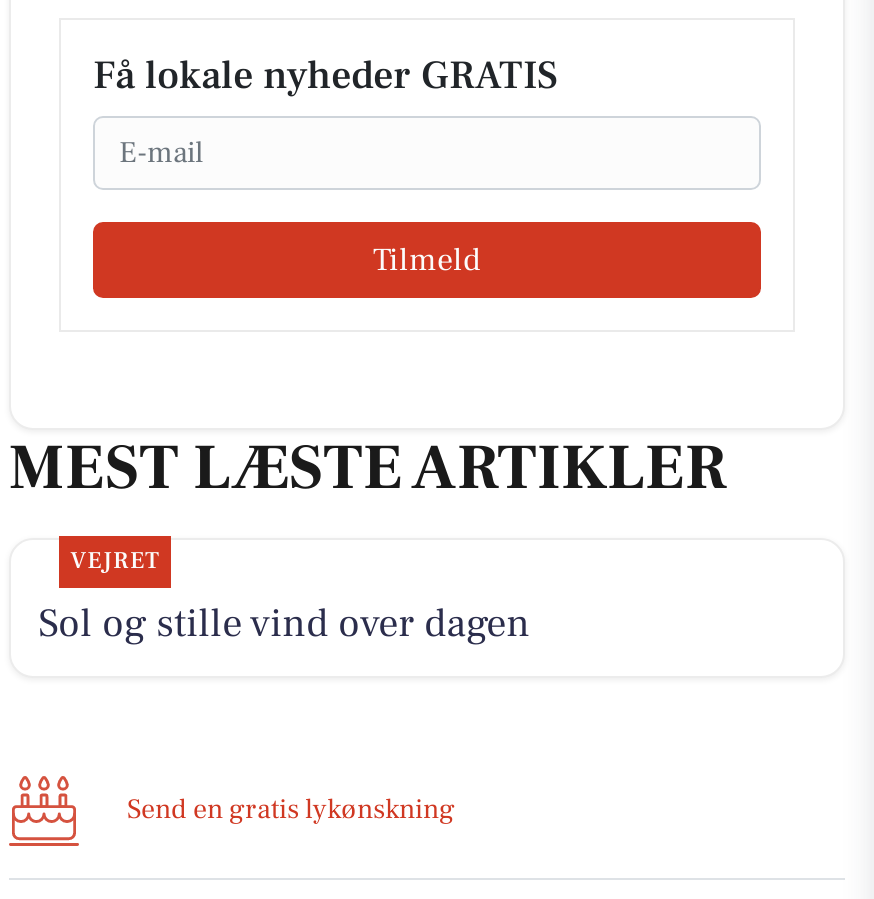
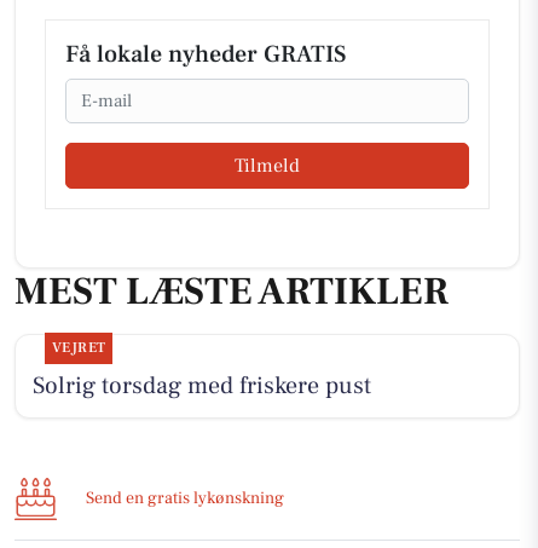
[38,597,530,649] Sol og stille vind over dagen -> [32,370,371,401] Solrig torsdag med friskere pust

